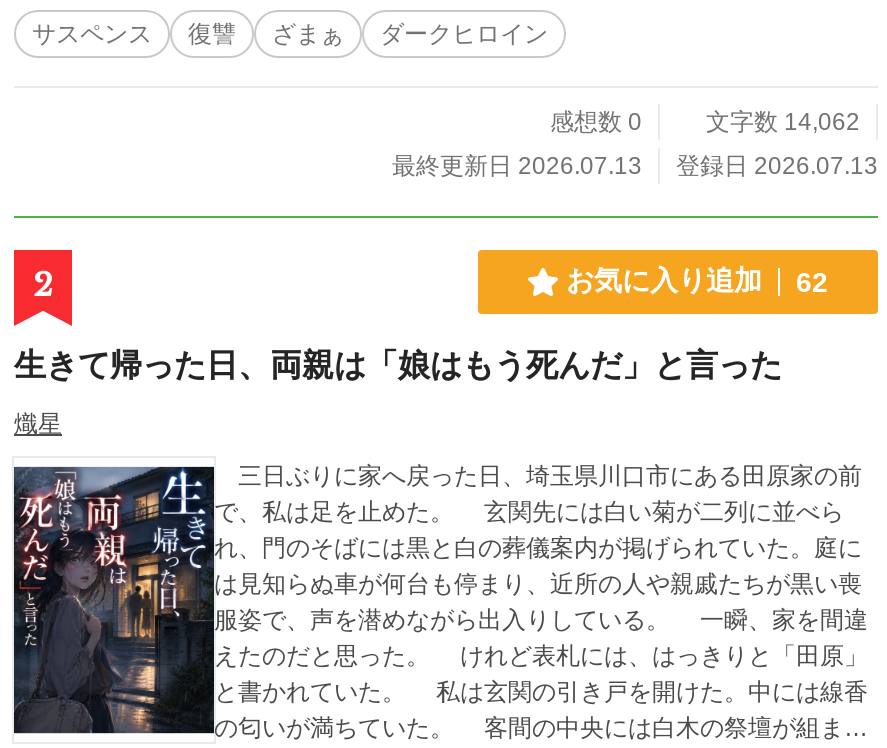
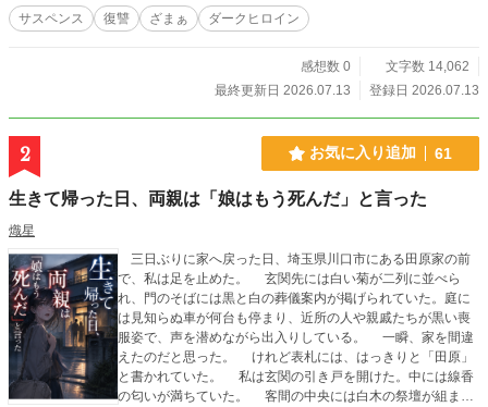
[566,264,828,298] お気に入り追加 62 -> [309,144,452,162] お気に入り追加 61

